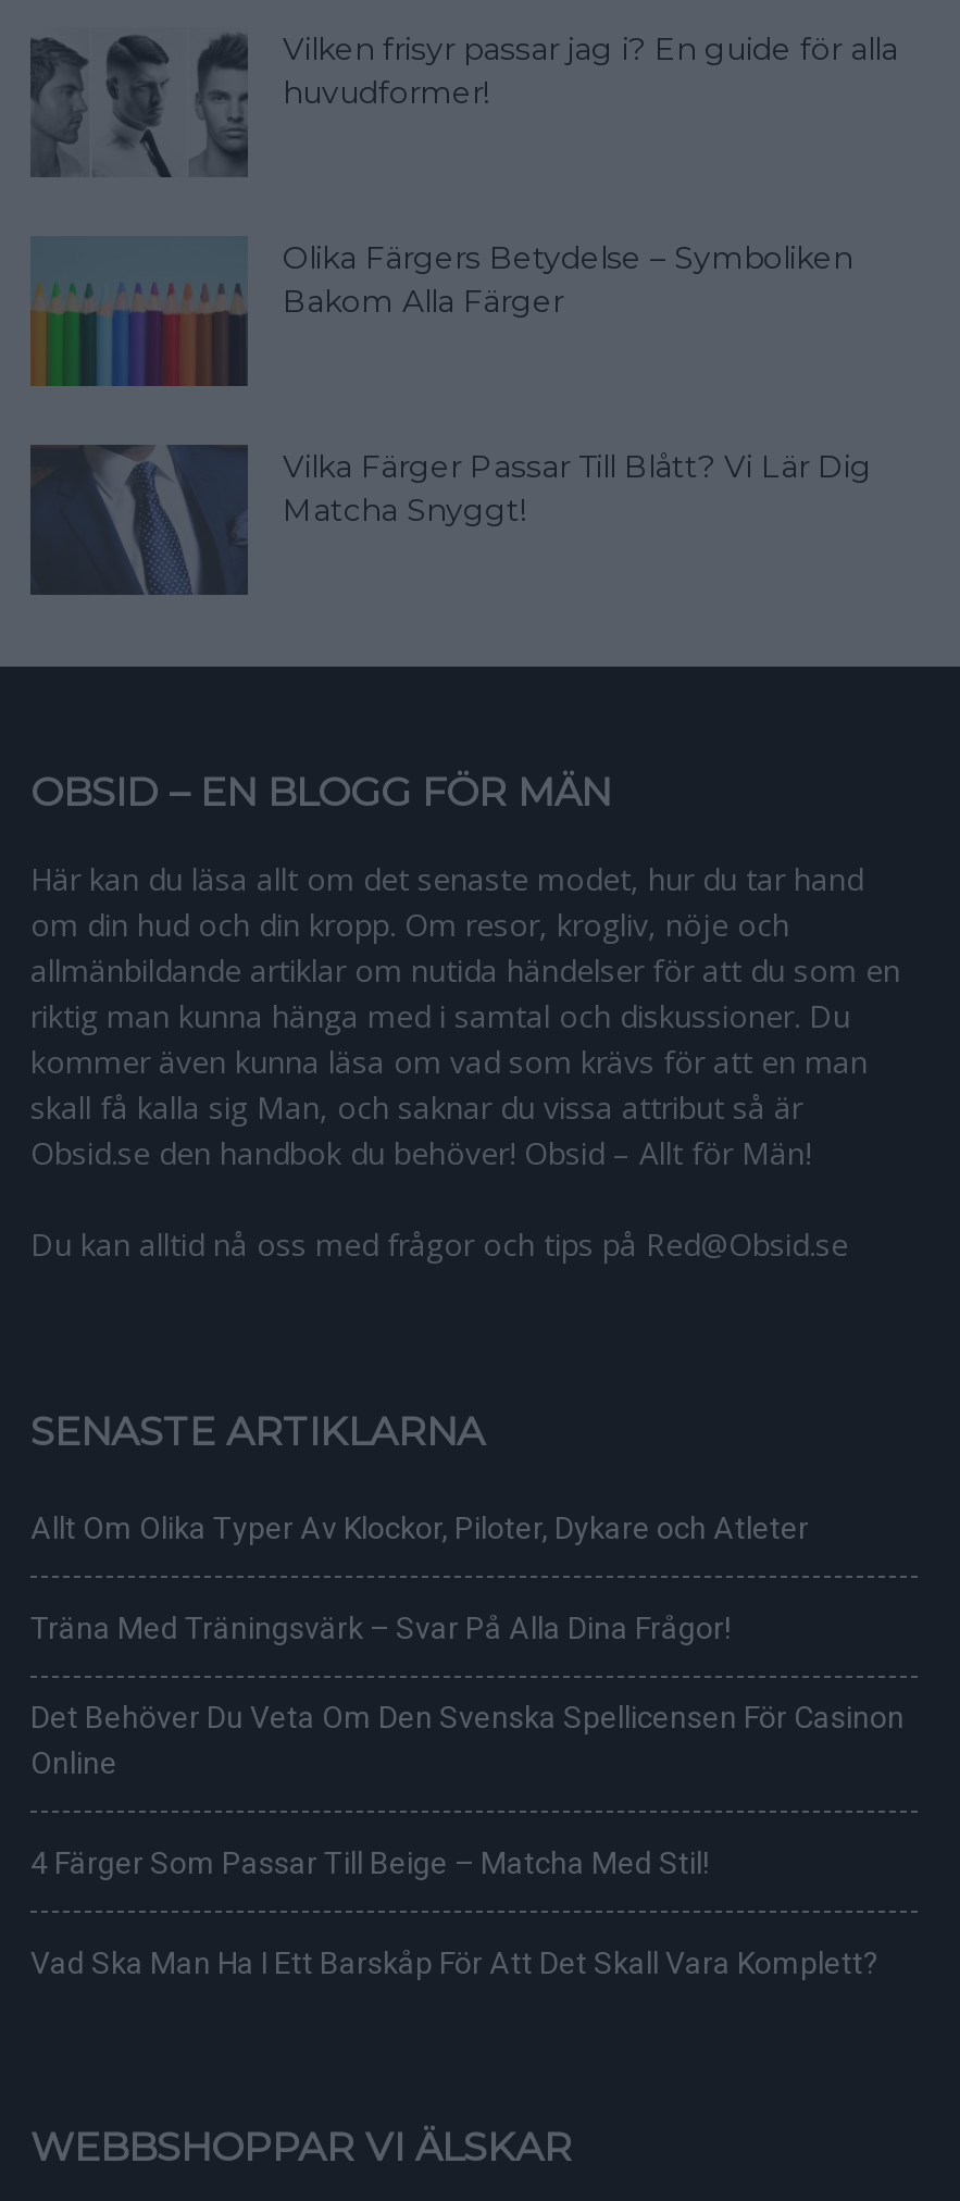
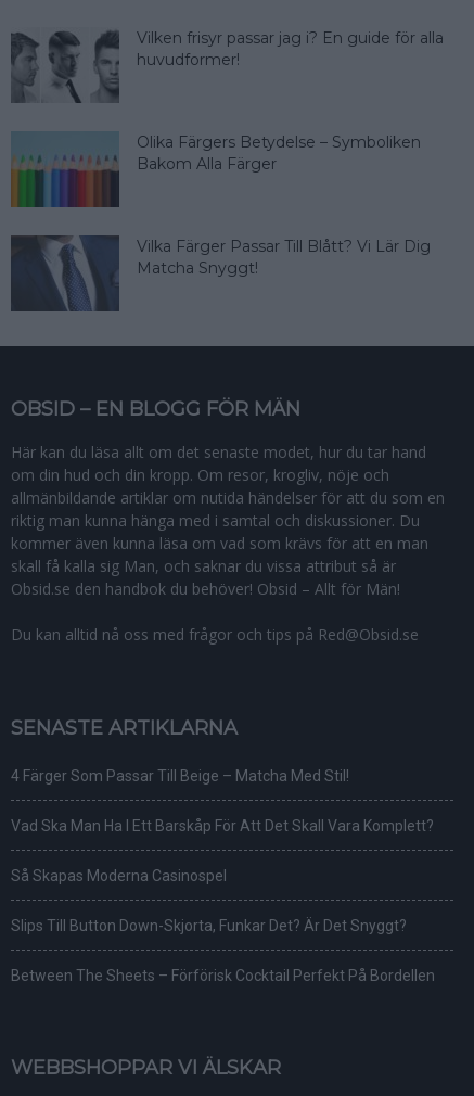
[30,1511,905,1781] Allt Om Olika Typer Av Klockor, Piloter, Dykare och Atleter | Träna Med Träningsvärk – Svar På Alla Dina Frågor! | Det Behöver Du Veta Om Den Svenska Spellicensen För Casinon | Online -> none
moved [30,1846,878,1981] -> [11,768,434,835]: 4 Färger Som Passar Till Beige – Matcha Med Stil! | Vad Ska Man Ha I Ett Barskåp För Att Det Skall Vara Komplett?
none -> [11,867,435,985] Så Skapas Moderna Casinospel | Slips Till Button Down-Skjorta, Funkar Det? Är Det Snyggt? | Between The Sheets – Förförisk Cocktail Perfekt På Bordellen

